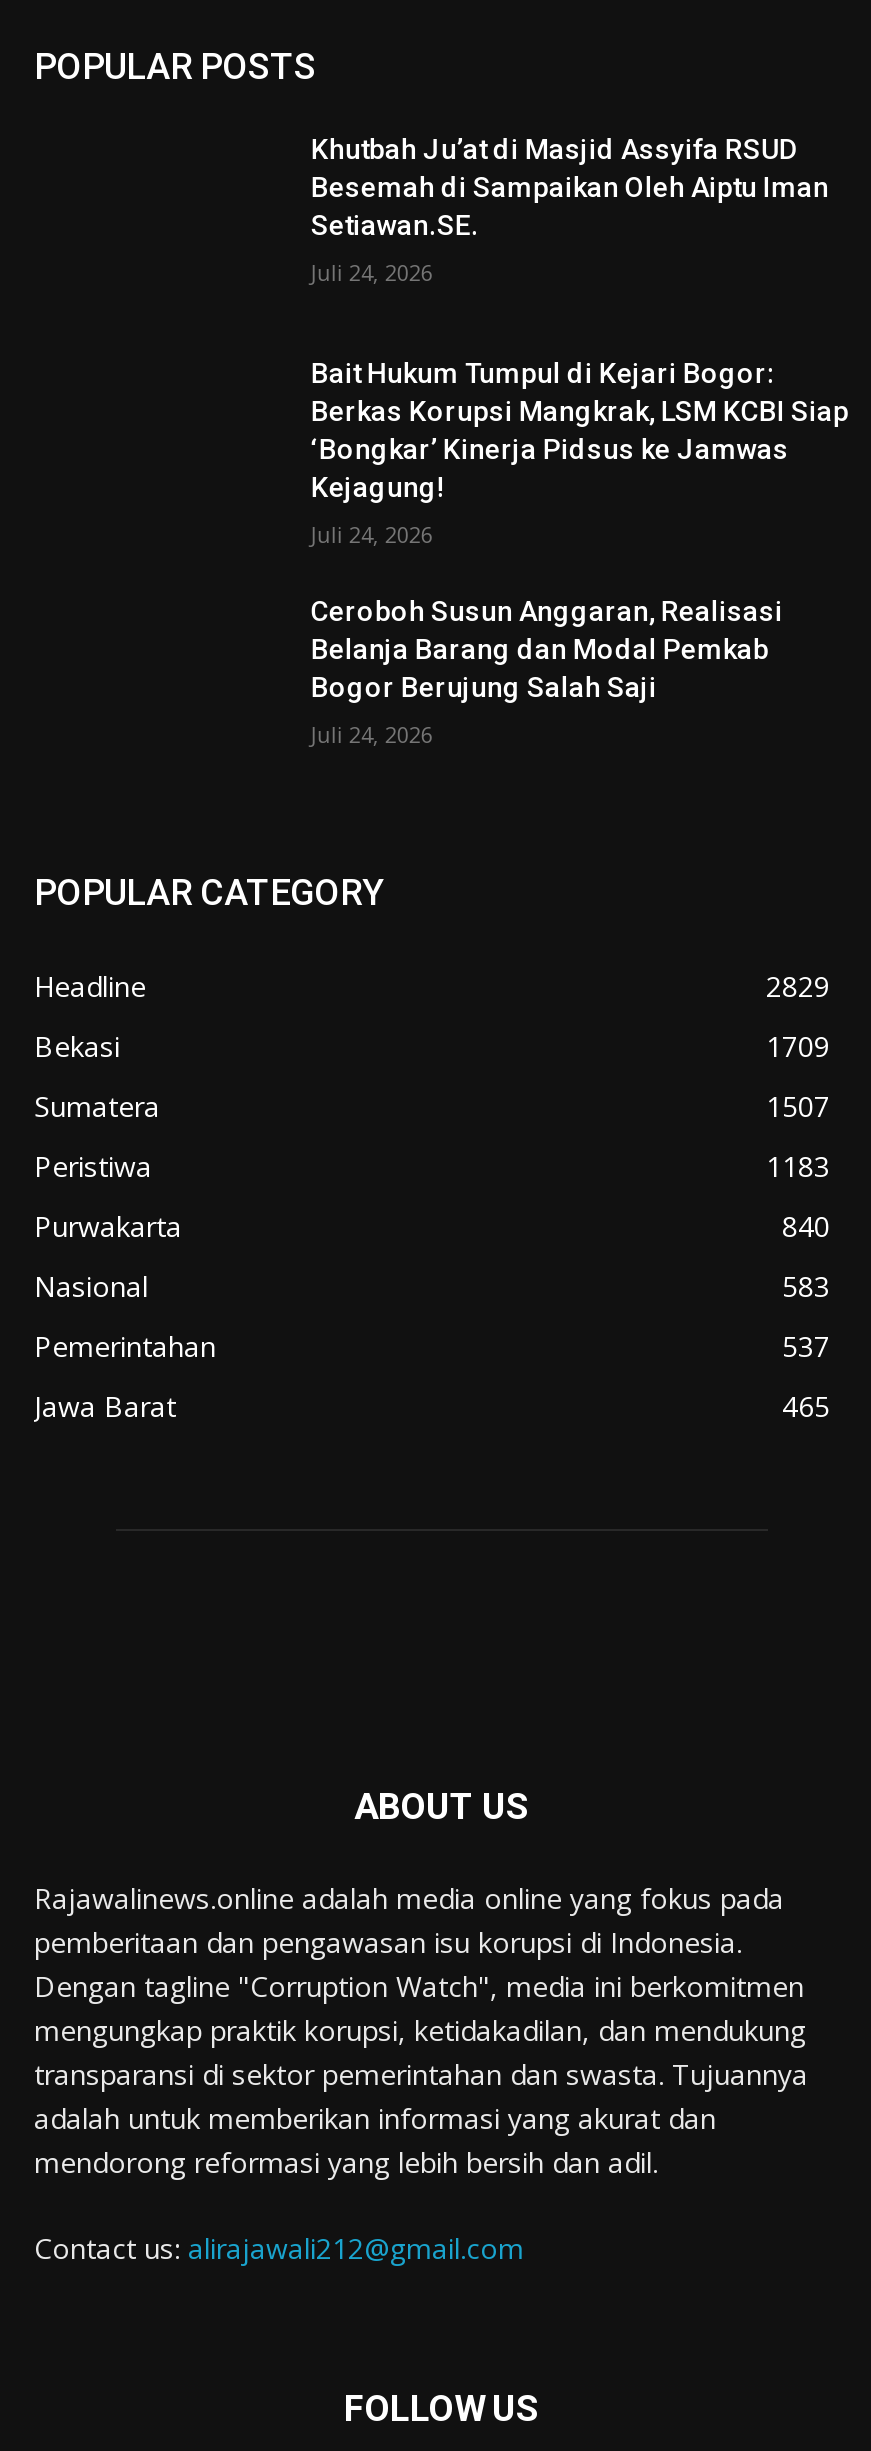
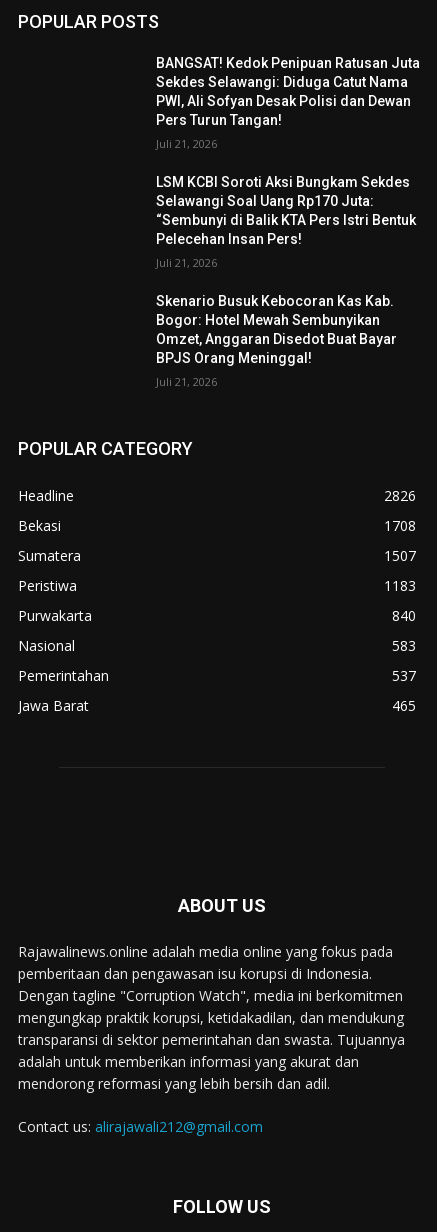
[311,133,829,241] Khutbah Ju’at di Masjid Assyifa RSUD | Besemah di Sampaikan Oleh Aiptu Iman | Setiawan.SE. -> [156,55,420,128] BANGSAT! Kedok Penipuan Ratusan Juta | Sekdes Selawangi: Diduga Catut Nama | PWI, Ali Sofyan Desak Polisi dan Dewan | Pers Turun Tangan!
[311,257,433,287] Juli 24, 2026 -> [156,136,217,151] Juli 21, 2026
[311,356,849,502] Bait Hukum Tumpul di Kejari Bogor: | Berkas Korupsi Mangkrak, LSM KCBI Siap | ‘Bongkar’ Kinerja Pidsus ke Jamwas | Kejagung! -> [156,174,416,247] LSM KCBI Soroti Aksi Bungkam Sekdes | Selawangi Soal Uang Rp170 Juta: | “Sembunyi di Balik KTA Pers Istri Bentuk | Pelecehan Insan Pers!
[311,518,433,548] Juli 24, 2026 -> [156,255,217,270] Juli 21, 2026
[311,594,783,702] Ceroboh Susun Anggaran, Realisasi | Belanja Barang dan Modal Pemkab | Bogor Berujung Salah Saji -> [156,293,397,366] Skenario Busuk Kebocoran Kas Kab. | Bogor: Hotel Mewah Sembunyikan | Omzet, Anggaran Disedot Buat Bayar | BPJS Orang Meninggal!
[311,718,433,748] Juli 24, 2026 -> [156,374,217,389] Juli 21, 2026
[766,966,830,1004] 2829 -> [384,486,416,505] 2826
[766,1026,830,1064] 1709 -> [384,516,416,535] 1708

